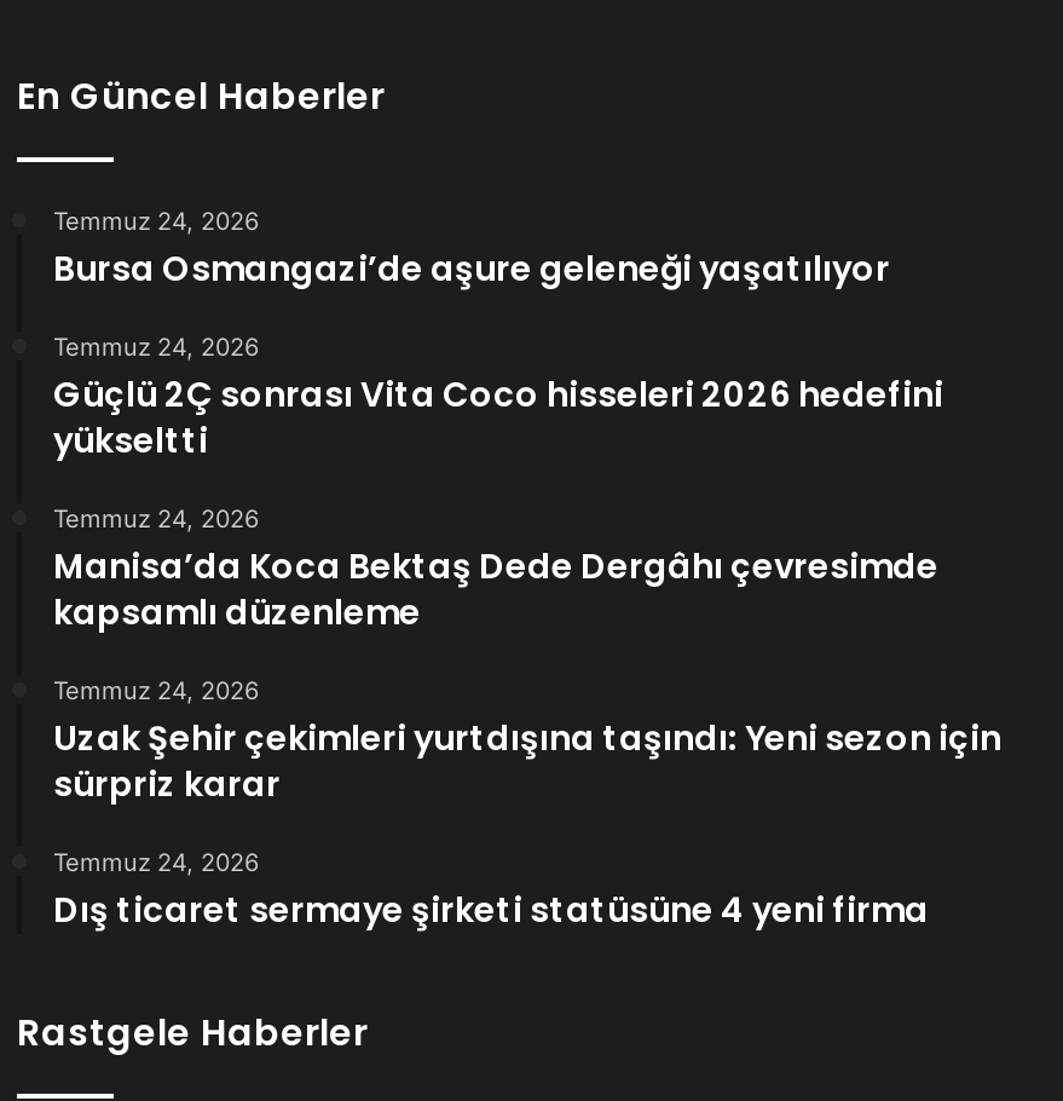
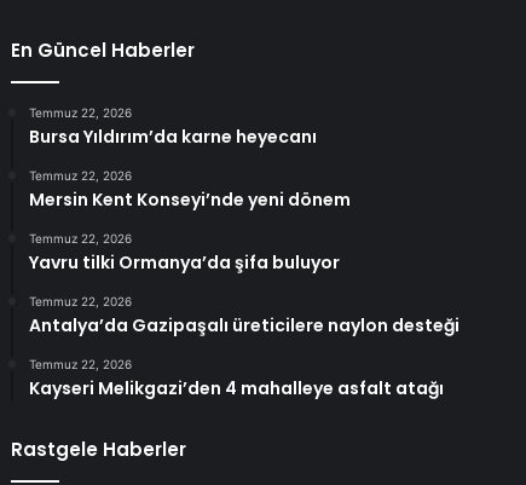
[53,204,890,292] Temmuz 24, 2026 | Bursa Osmangazi’de aşure geleneği yaşatılıyor -> [29,105,317,148] Temmuz 22, 2026 | Bursa Yıldırım’da karne heyecanı
[53,330,943,463] Temmuz 24, 2026 | Güçlü 2Ç sonrası Vita Coco hisseleri 2026 hedefini | yükseltti -> [29,168,351,211] Temmuz 22, 2026 | Mersin Kent Konseyi’nde yeni dönem
[53,502,938,635] Temmuz 24, 2026 | Manisa’da Koca Bektaş Dede Dergâhı çevresimde | kapsamlı düzenleme -> [29,230,340,274] Temmuz 22, 2026 | Yavru tilki Ormanya’da şifa buluyor
[53,674,1001,807] Temmuz 24, 2026 | Uzak Şehir çekimleri yurtdışına taşındı: Yeni sezon için | sürpriz karar -> [29,293,459,337] Temmuz 22, 2026 | Antalya’da Gazipaşalı üreticilere naylon desteği
[53,846,929,933] Temmuz 24, 2026 | Dış ticaret sermaye şirketi statüsüne 4 yeni firma -> [29,356,444,400] Temmuz 22, 2026 | Kayseri Melikgazi’den 4 mahalleye asfalt atağı

